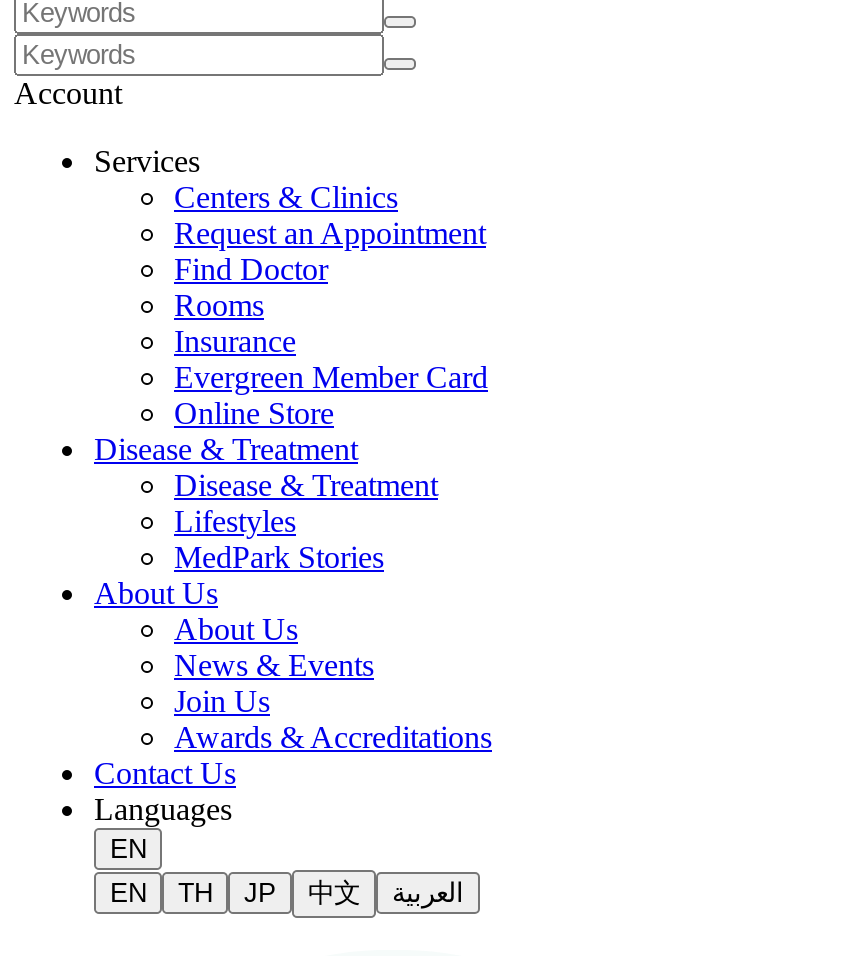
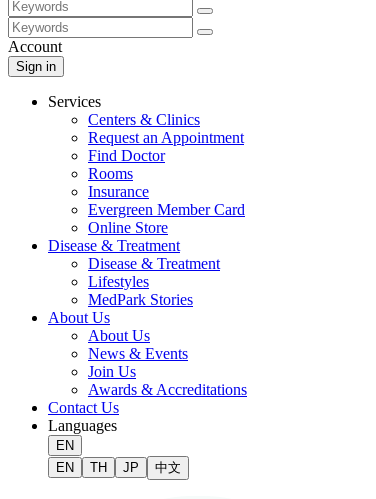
none -> [16,59,56,74] Sign in
[392,878,464,908] العربية -> none

